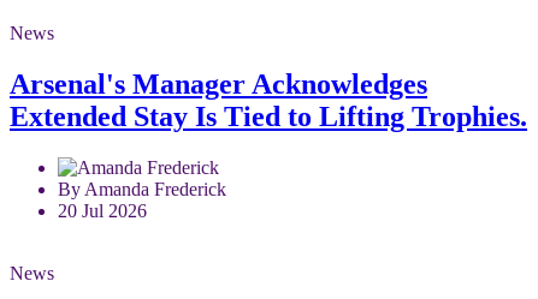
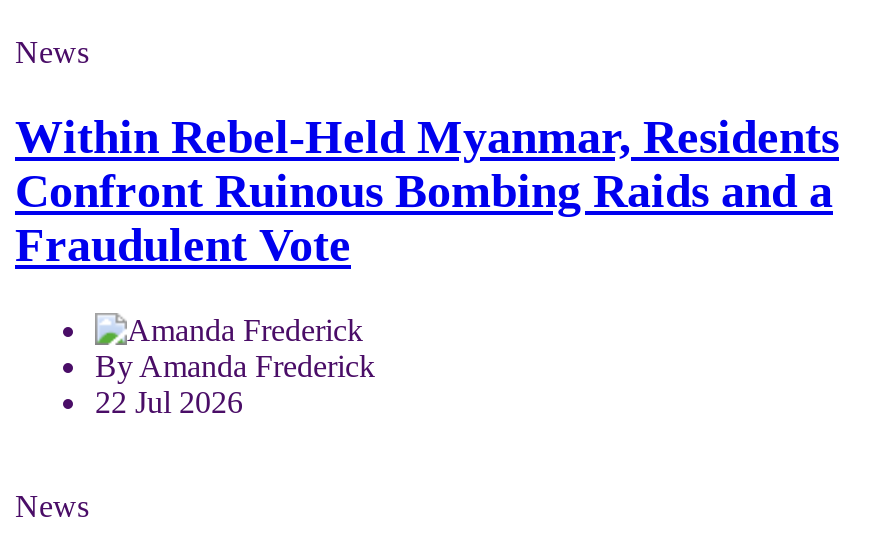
[10,68,527,132] Arsenal's Manager Acknowledges | Extended Stay Is Tied to Lifting Trophies. -> [15,111,839,271] Within Rebel-Held Myanmar, Residents | Confront Ruinous Bombing Raids and a | Fraudulent Vote
[58,200,147,221] 20 Jul 2026 -> [95,385,243,419] 22 Jul 2026

